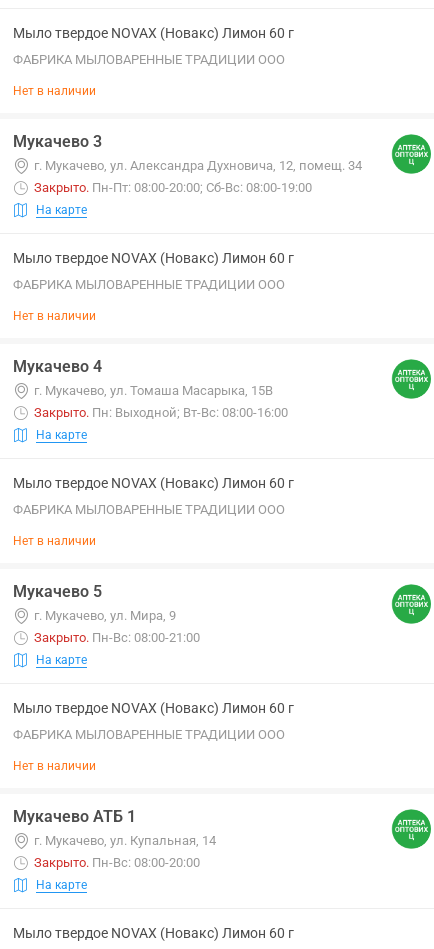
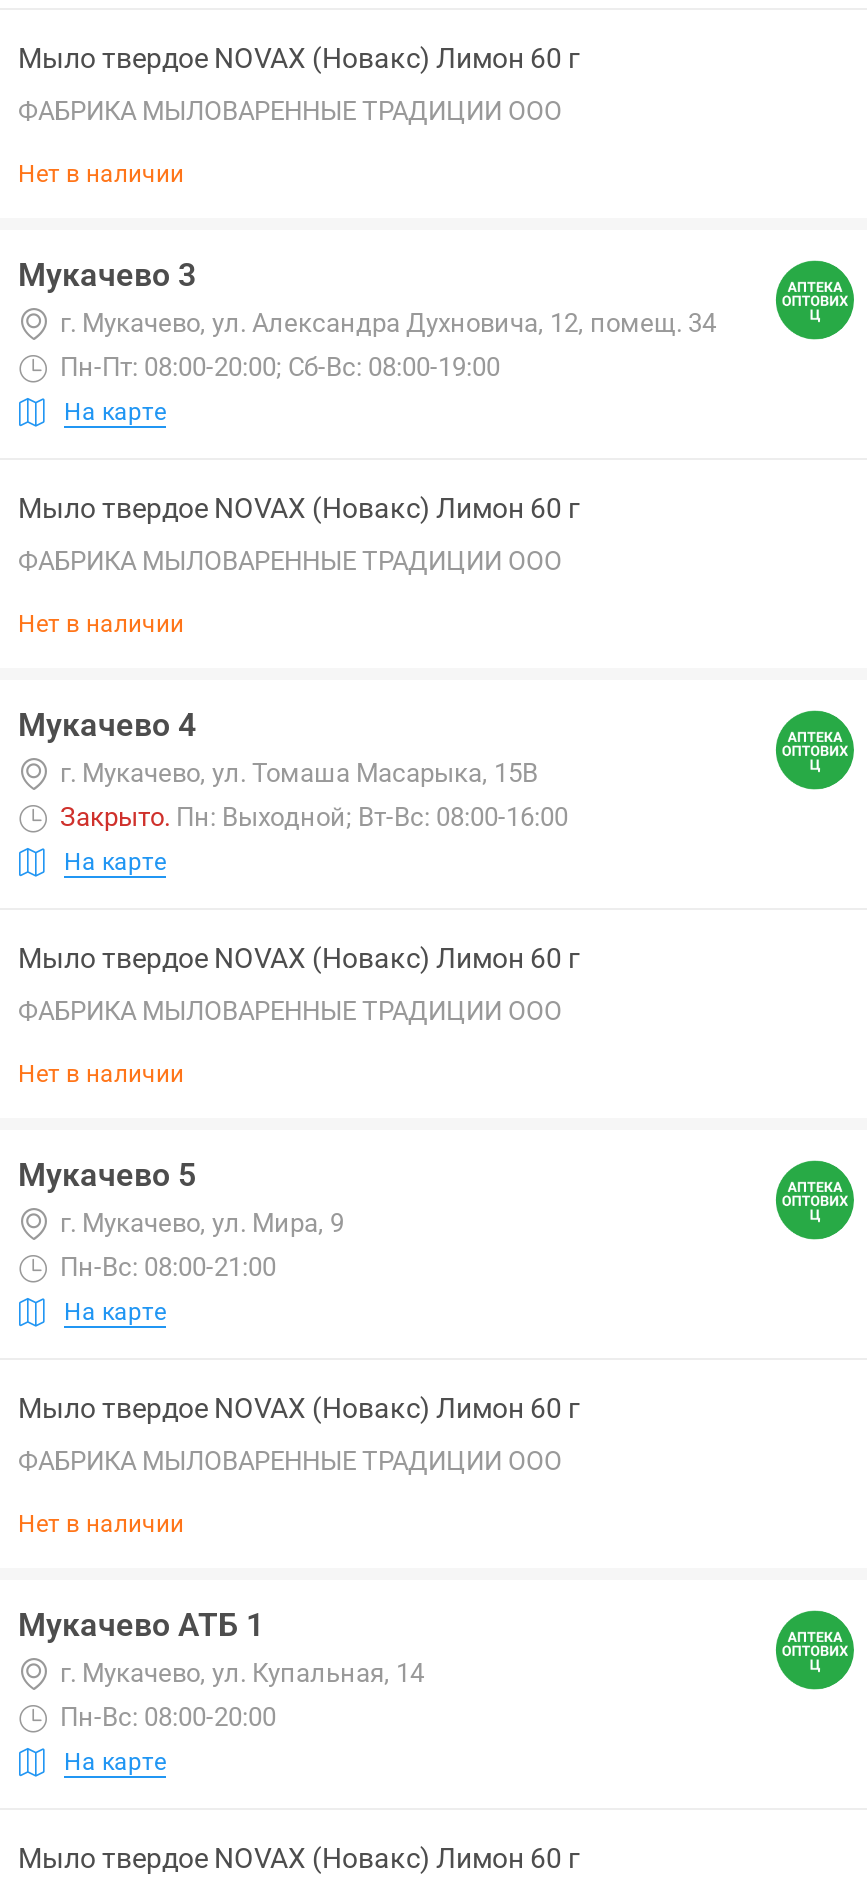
[34,180,312,195] Закрыто. Пн-Пт: 08:00-20:00; Сб-Вс: 08:00-19:00 -> [60,352,500,382] Пн-Пт: 08:00-20:00; Сб-Вс: 08:00-19:00
[34,630,200,645] Закрыто. Пн-Вс: 08:00-21:00 -> [60,1252,276,1282] Пн-Вс: 08:00-21:00
[34,855,200,870] Закрыто. Пн-Вс: 08:00-20:00 -> [60,1702,276,1732] Пн-Вс: 08:00-20:00

